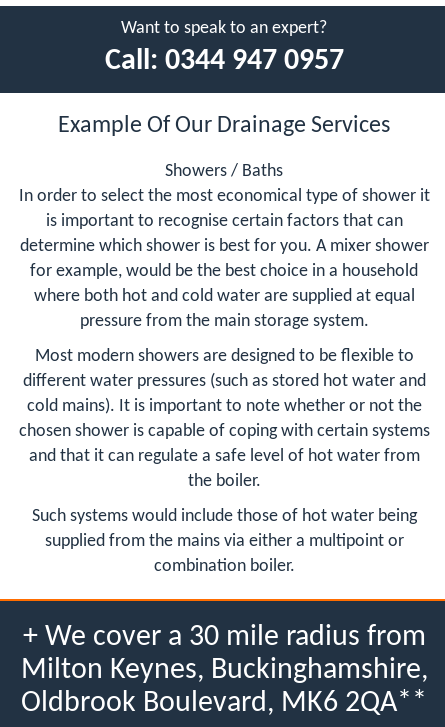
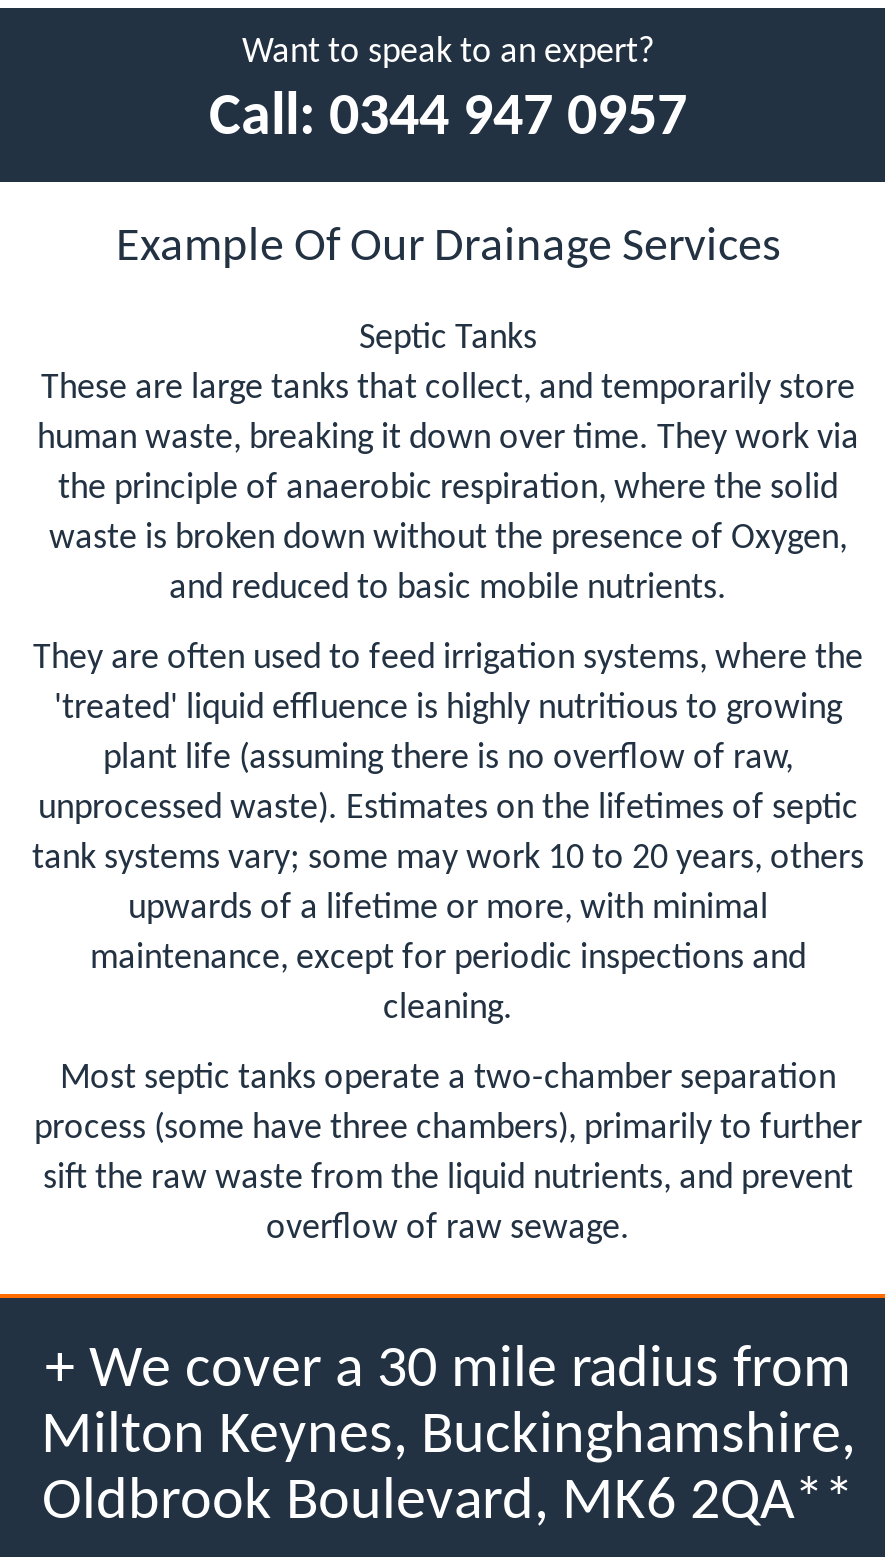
[18,161,429,330] Showers / Baths | In order to select the most economical type of shower it | is important to recognise certain factors that can | determine which shower is best for you. A mixer shower | for example, would be the best choice in a household | where both hot and cold water are supplied at equal | pressure from the main storage system. -> [37,319,859,607] Septic Tanks | These are large tanks that collect, and temporarily store | human waste, breaking it down over time. They work via | the principle of anaerobic respiration, where the solid | waste is broken down without the presence of Oxygen, | and reduced to basic mobile nutrients.
[18,346,429,490] Most modern showers are designed to be flexible to | different water pressures (such as stored hot water and | cold mains). It is important to note whether or not the | chosen shower is capable of coping with certain systems | and that it can regulate a safe level of hot water from | the boiler. -> [32,639,864,1027] They are often used to feed irrigation systems, where the | 'treated' liquid effluence is highly nutritious to growing | plant life (assuming there is no overflow of raw, | unprocessed waste). Estimates on the lifetimes of septic | tank systems vary; some may work 10 to 20 years, others | upwards of a lifetime or more, with minimal | maintenance, except for periodic inspections and | cleaning.
[31,506,416,575] Such systems would include those of hot water being | supplied from the mains via either a multipoint or | combination boiler. -> [34,1059,862,1247] Most septic tanks operate a two-chamber separation | process (some have three chambers), primarily to further | sift the raw waste from the liquid nutrients, and prevent | overflow of raw sewage.

